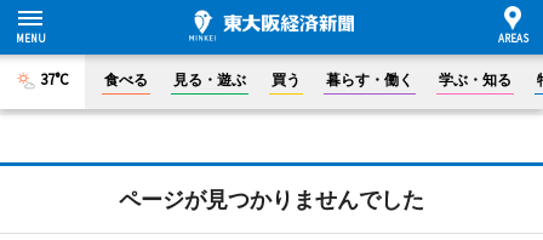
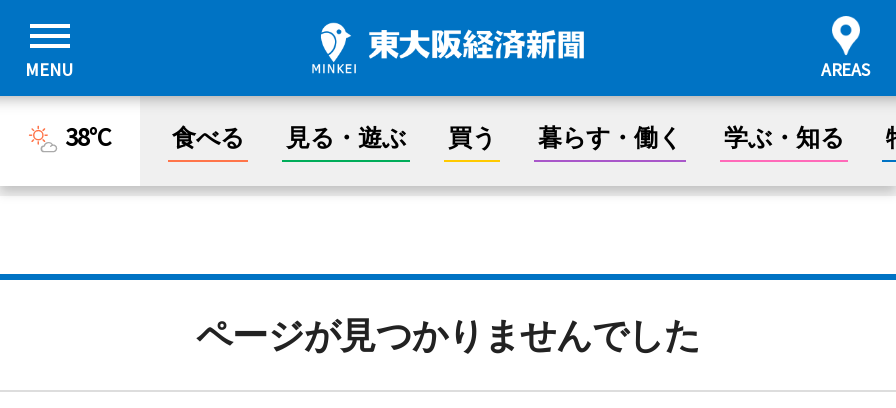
[39,70,68,90] 37°C -> [65,121,113,155] 38°C

